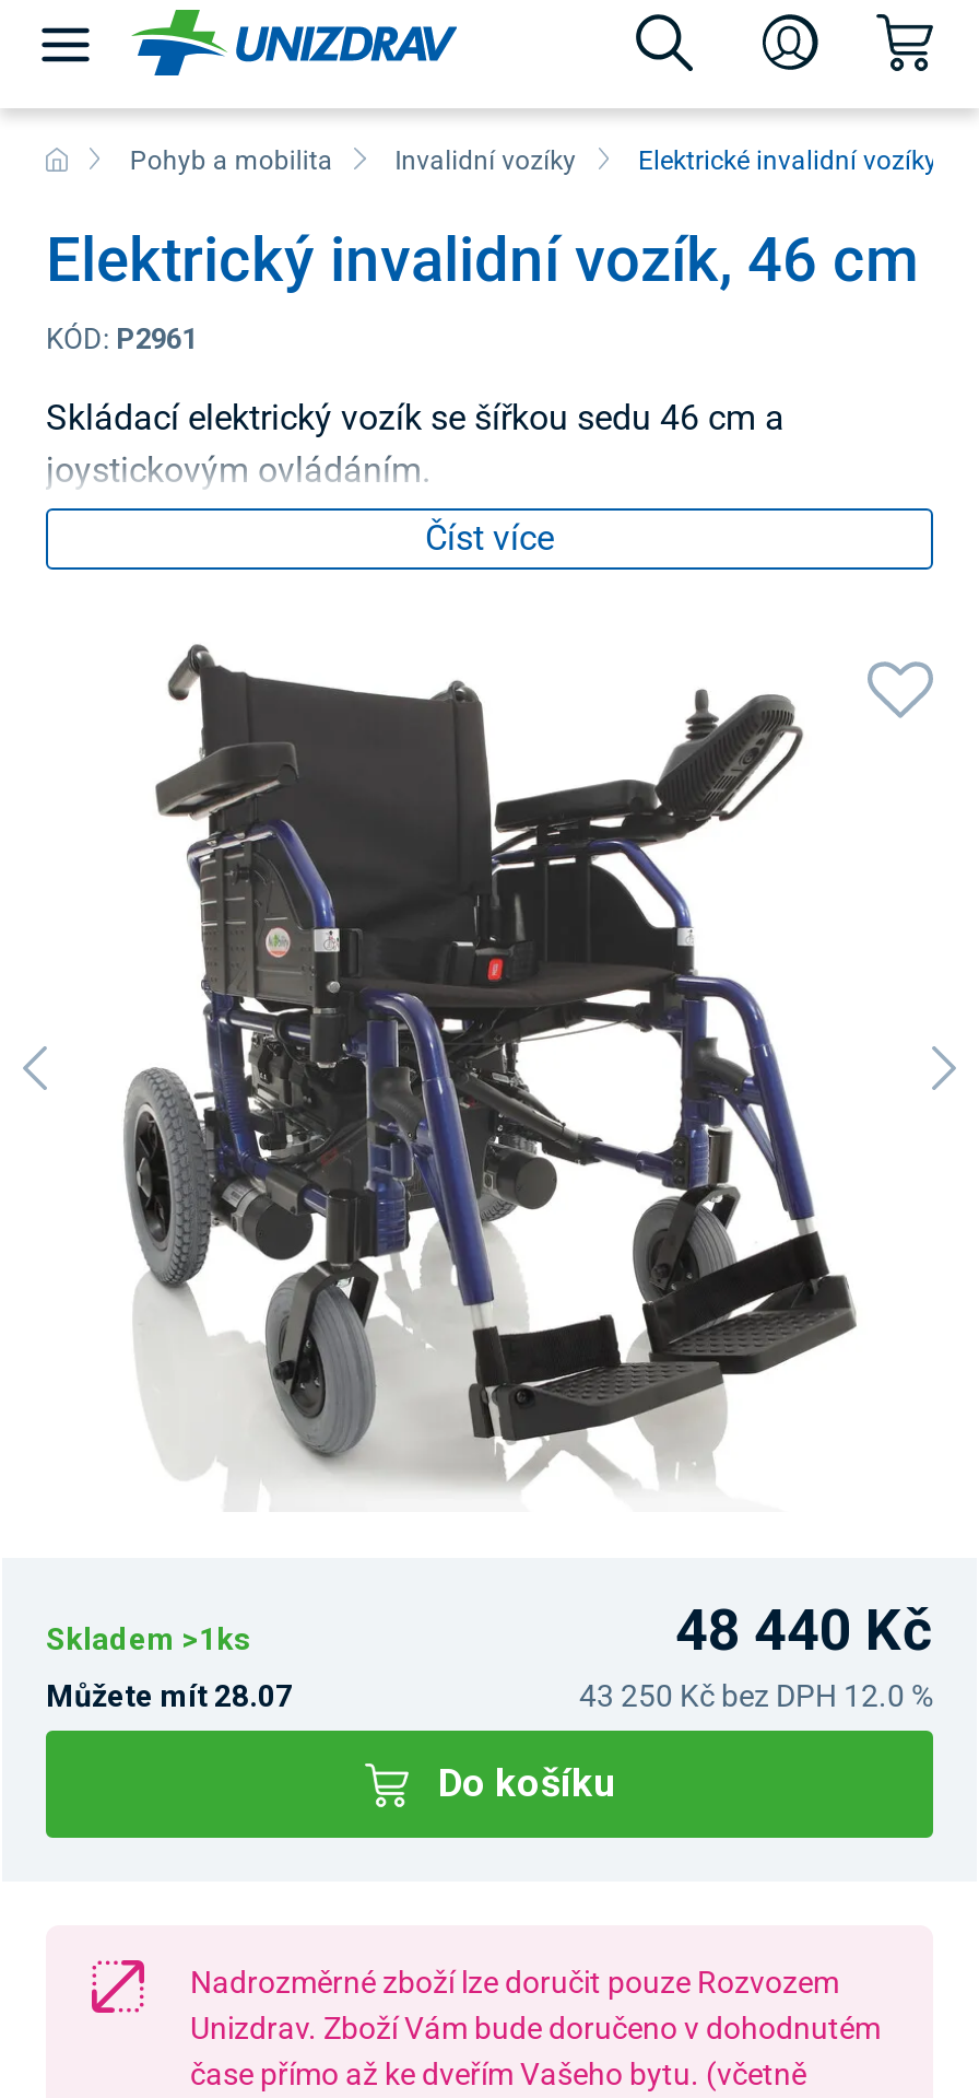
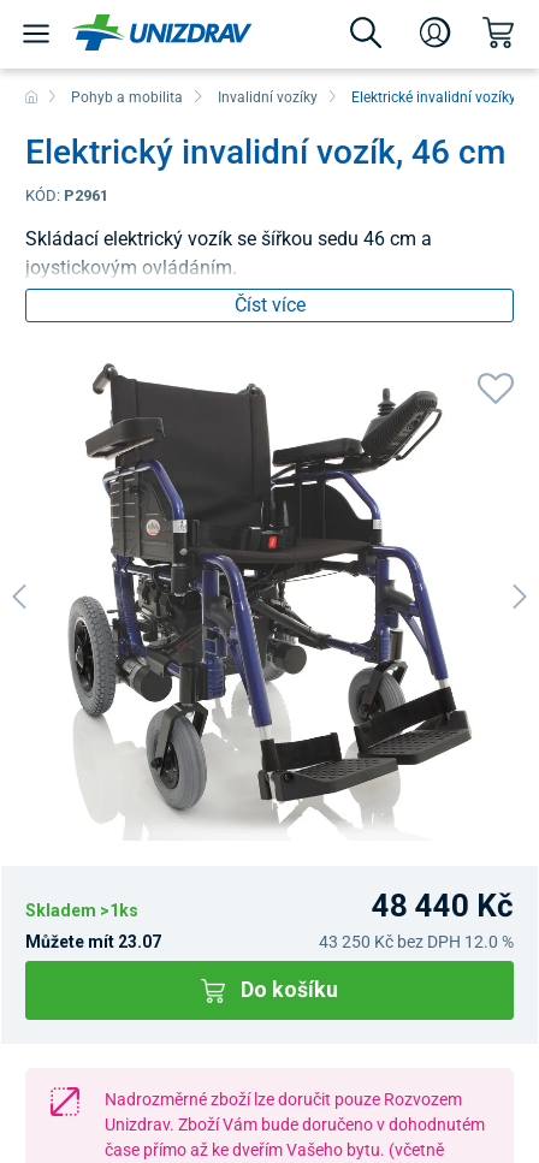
[46,1678,293,1713] Můžete mít 28.07 -> [25,932,161,951] Můžete mít 23.07

